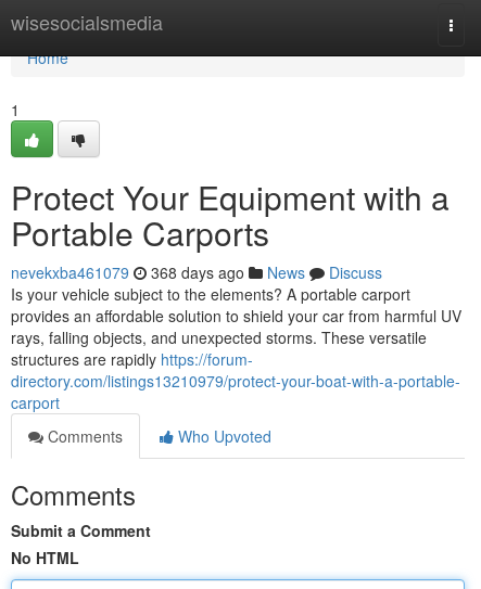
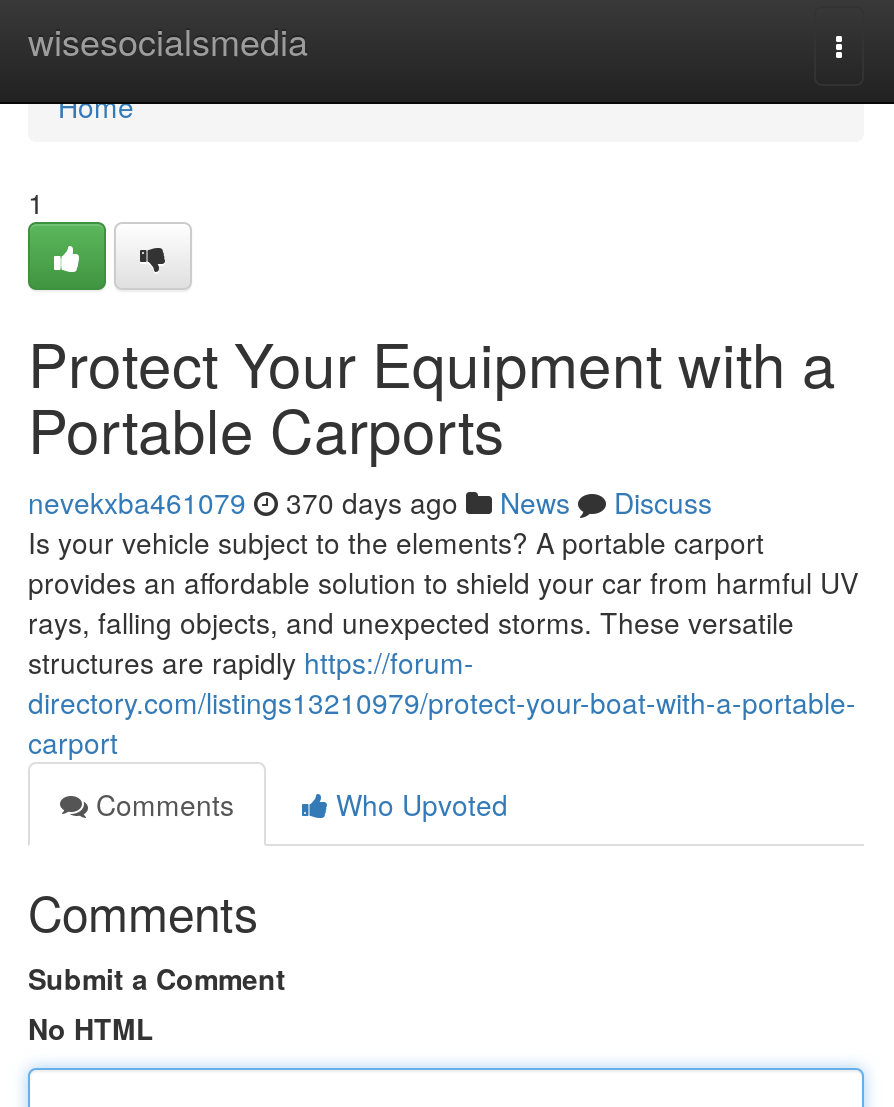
[11,261,382,283] nevekxba461079 368 days ago News Discuss -> [28,482,712,522] nevekxba461079 370 days ago News Discuss

